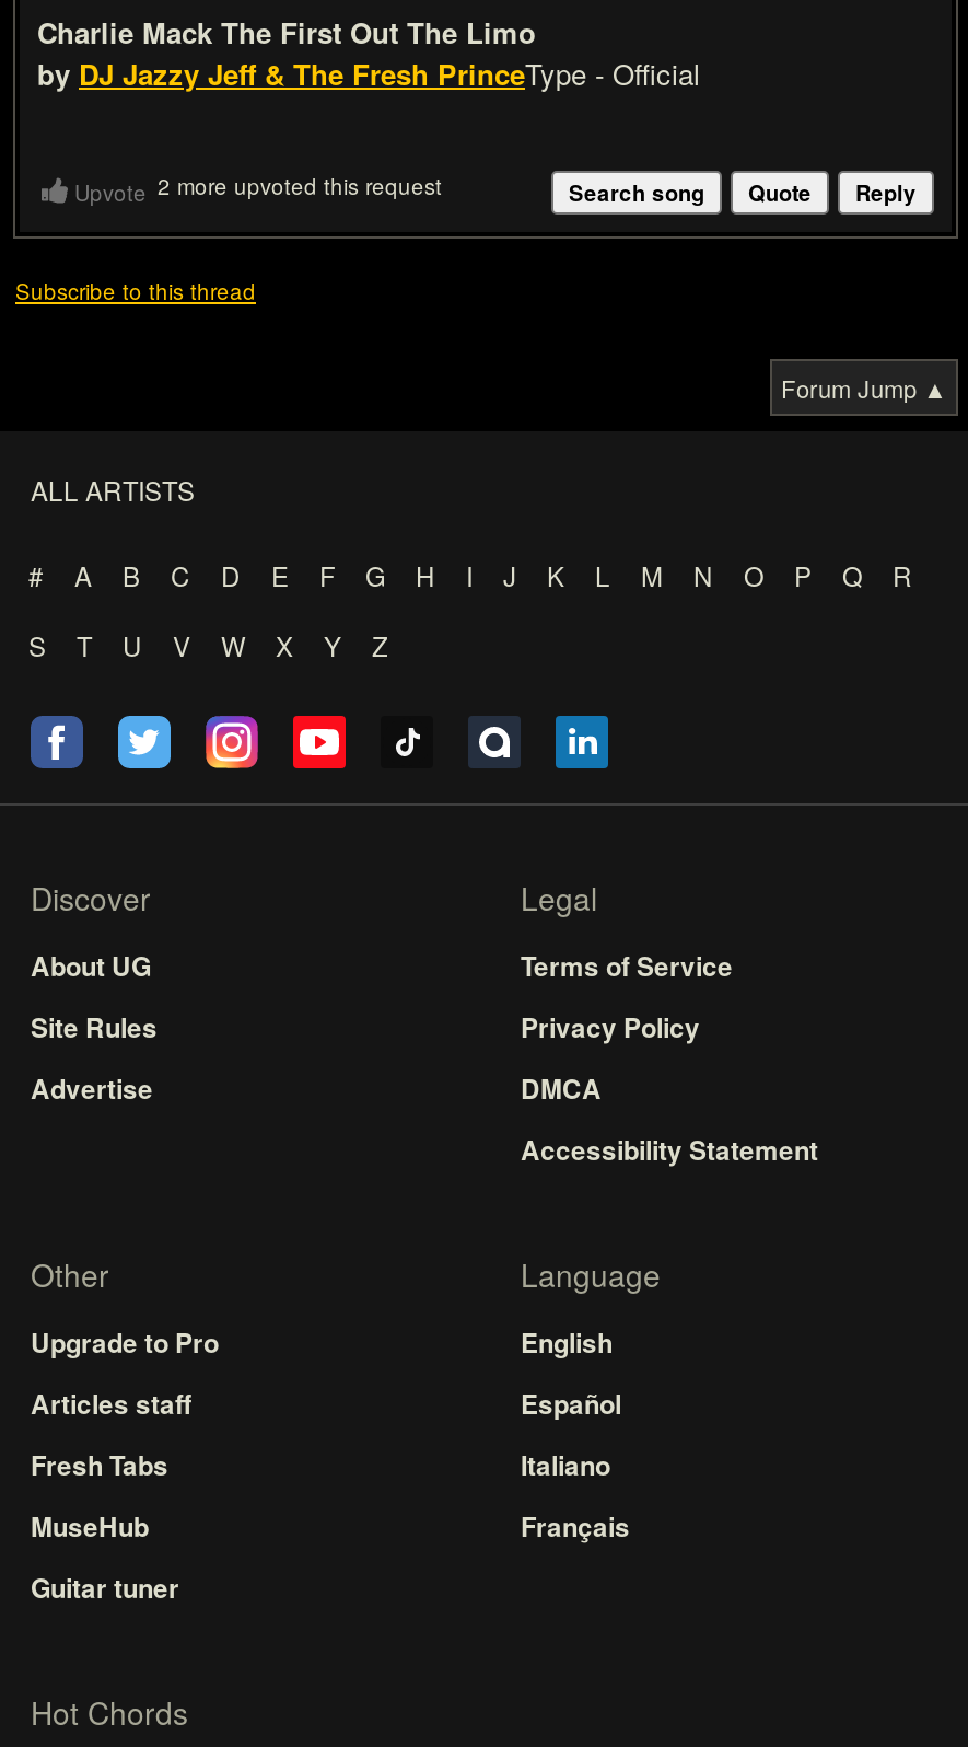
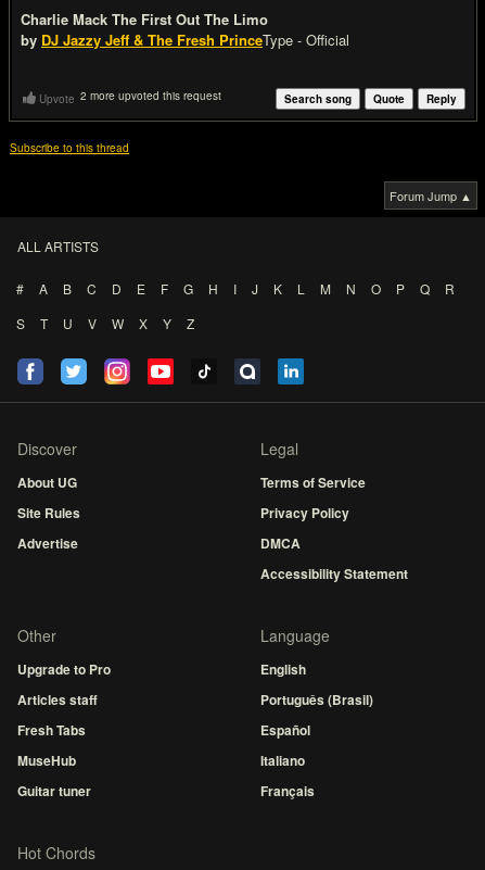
moved [521,1384,630,1546] -> [260,720,315,800]: Español | Italiano | Français
none -> [260,690,373,709] Português (Brasil)

